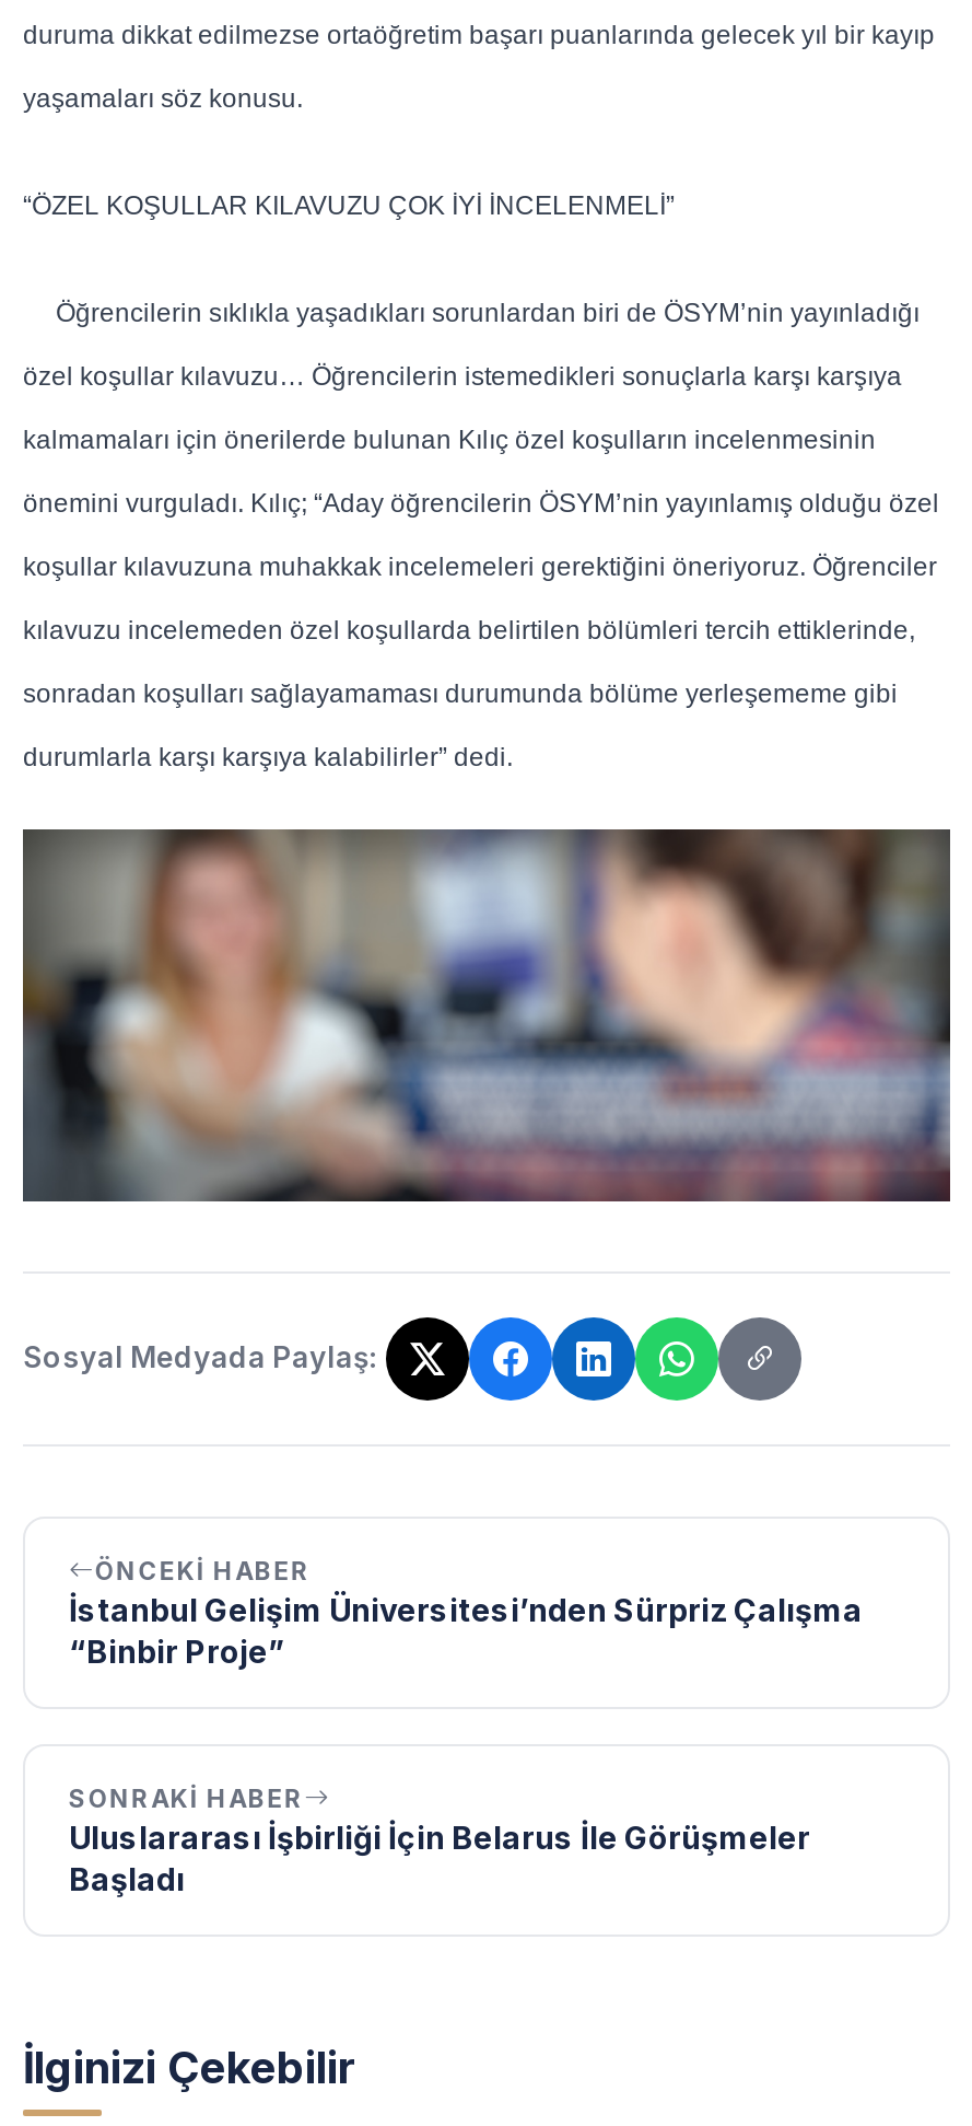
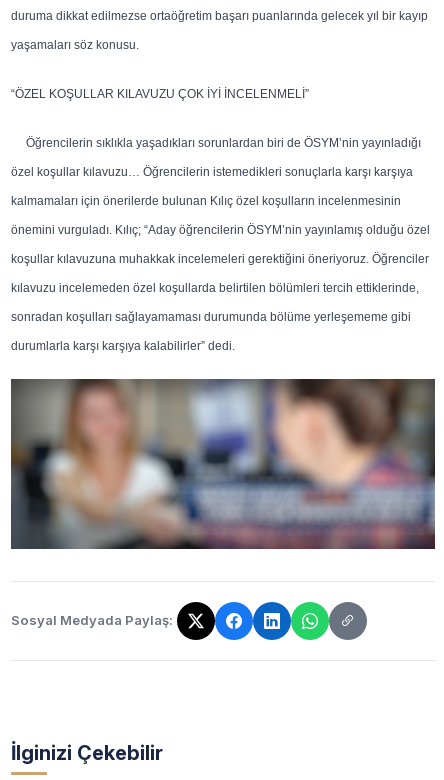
[69,1555,863,1669] ÖNCEKI HABER | İstanbul Gelişim Üniversitesi’nden Sürpriz Çalışma | “Binbir Proje” -> none
[69,1783,810,1896] SONRAKI HABER | Uluslararası İşbirliği İçin Belarus İle Görüşmeler | Başladı -> none

